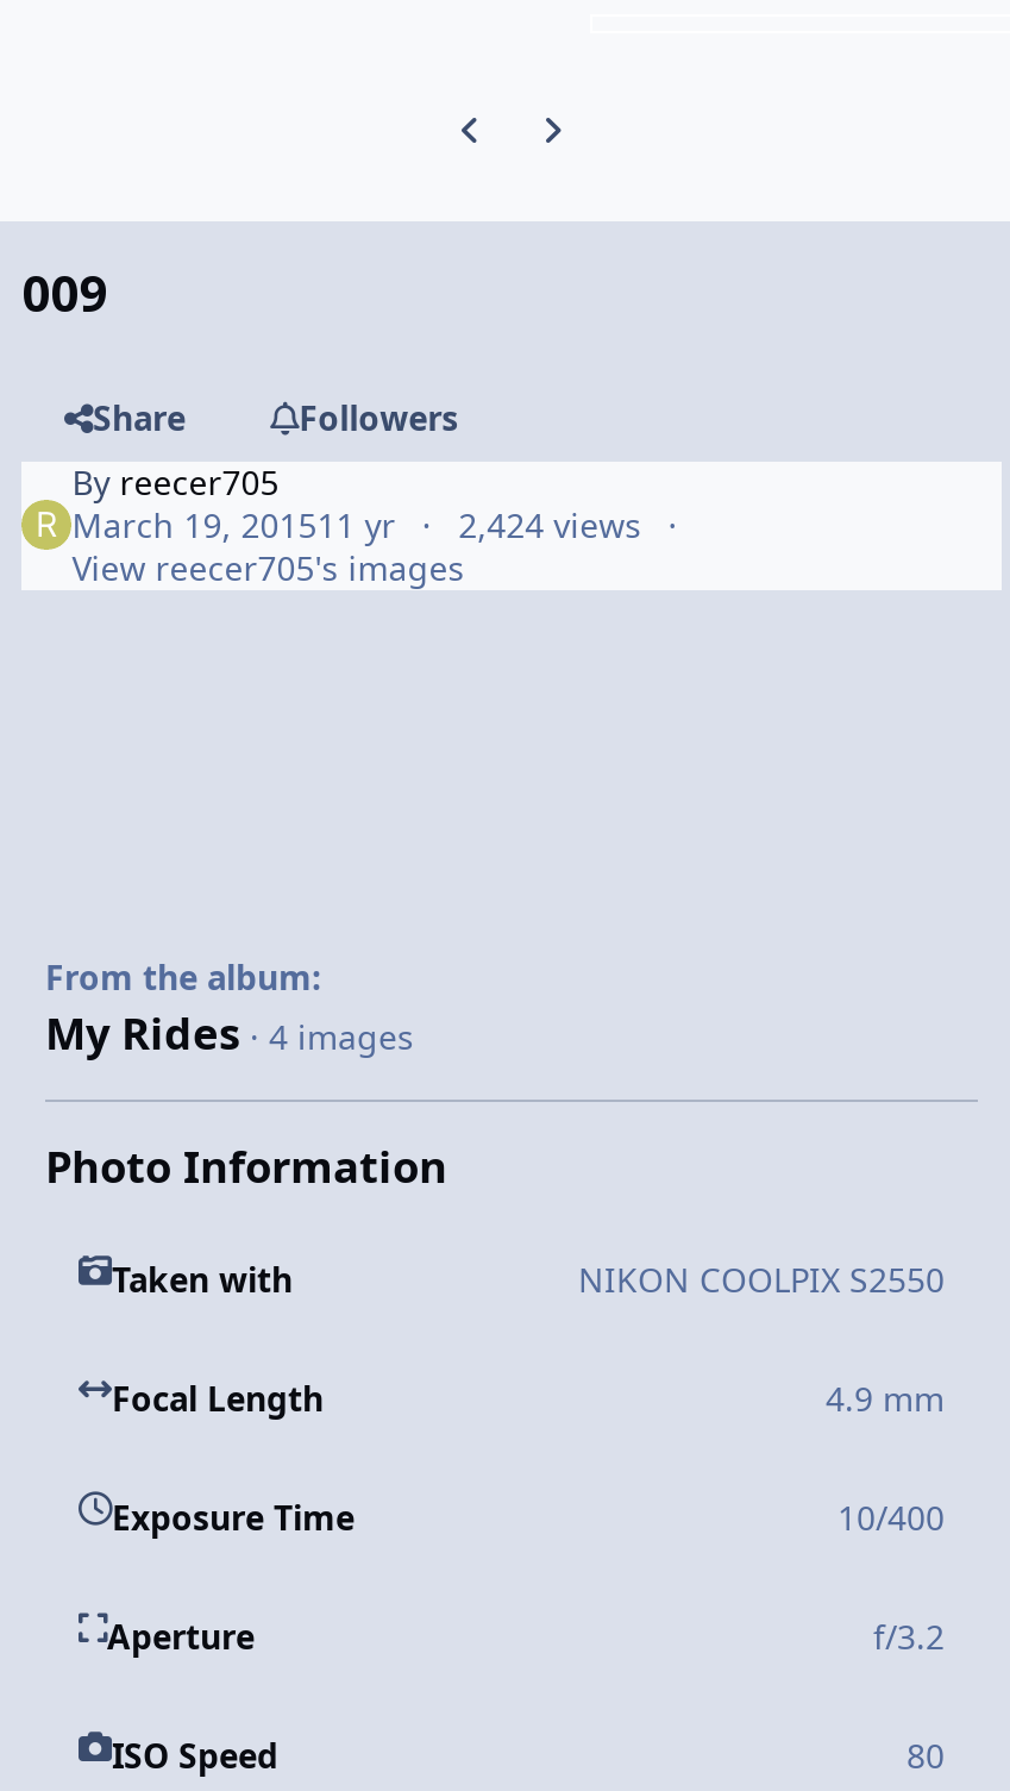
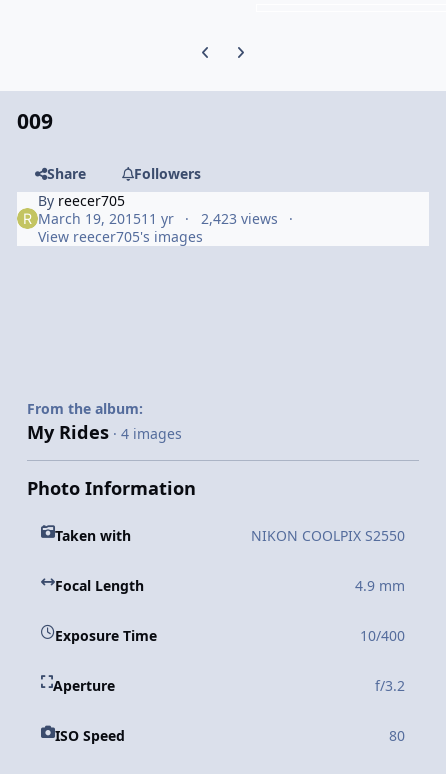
[72,501,641,546] March 19, 201511 yr 2,424 views -> [38,208,278,227] March 19, 201511 yr 2,423 views

